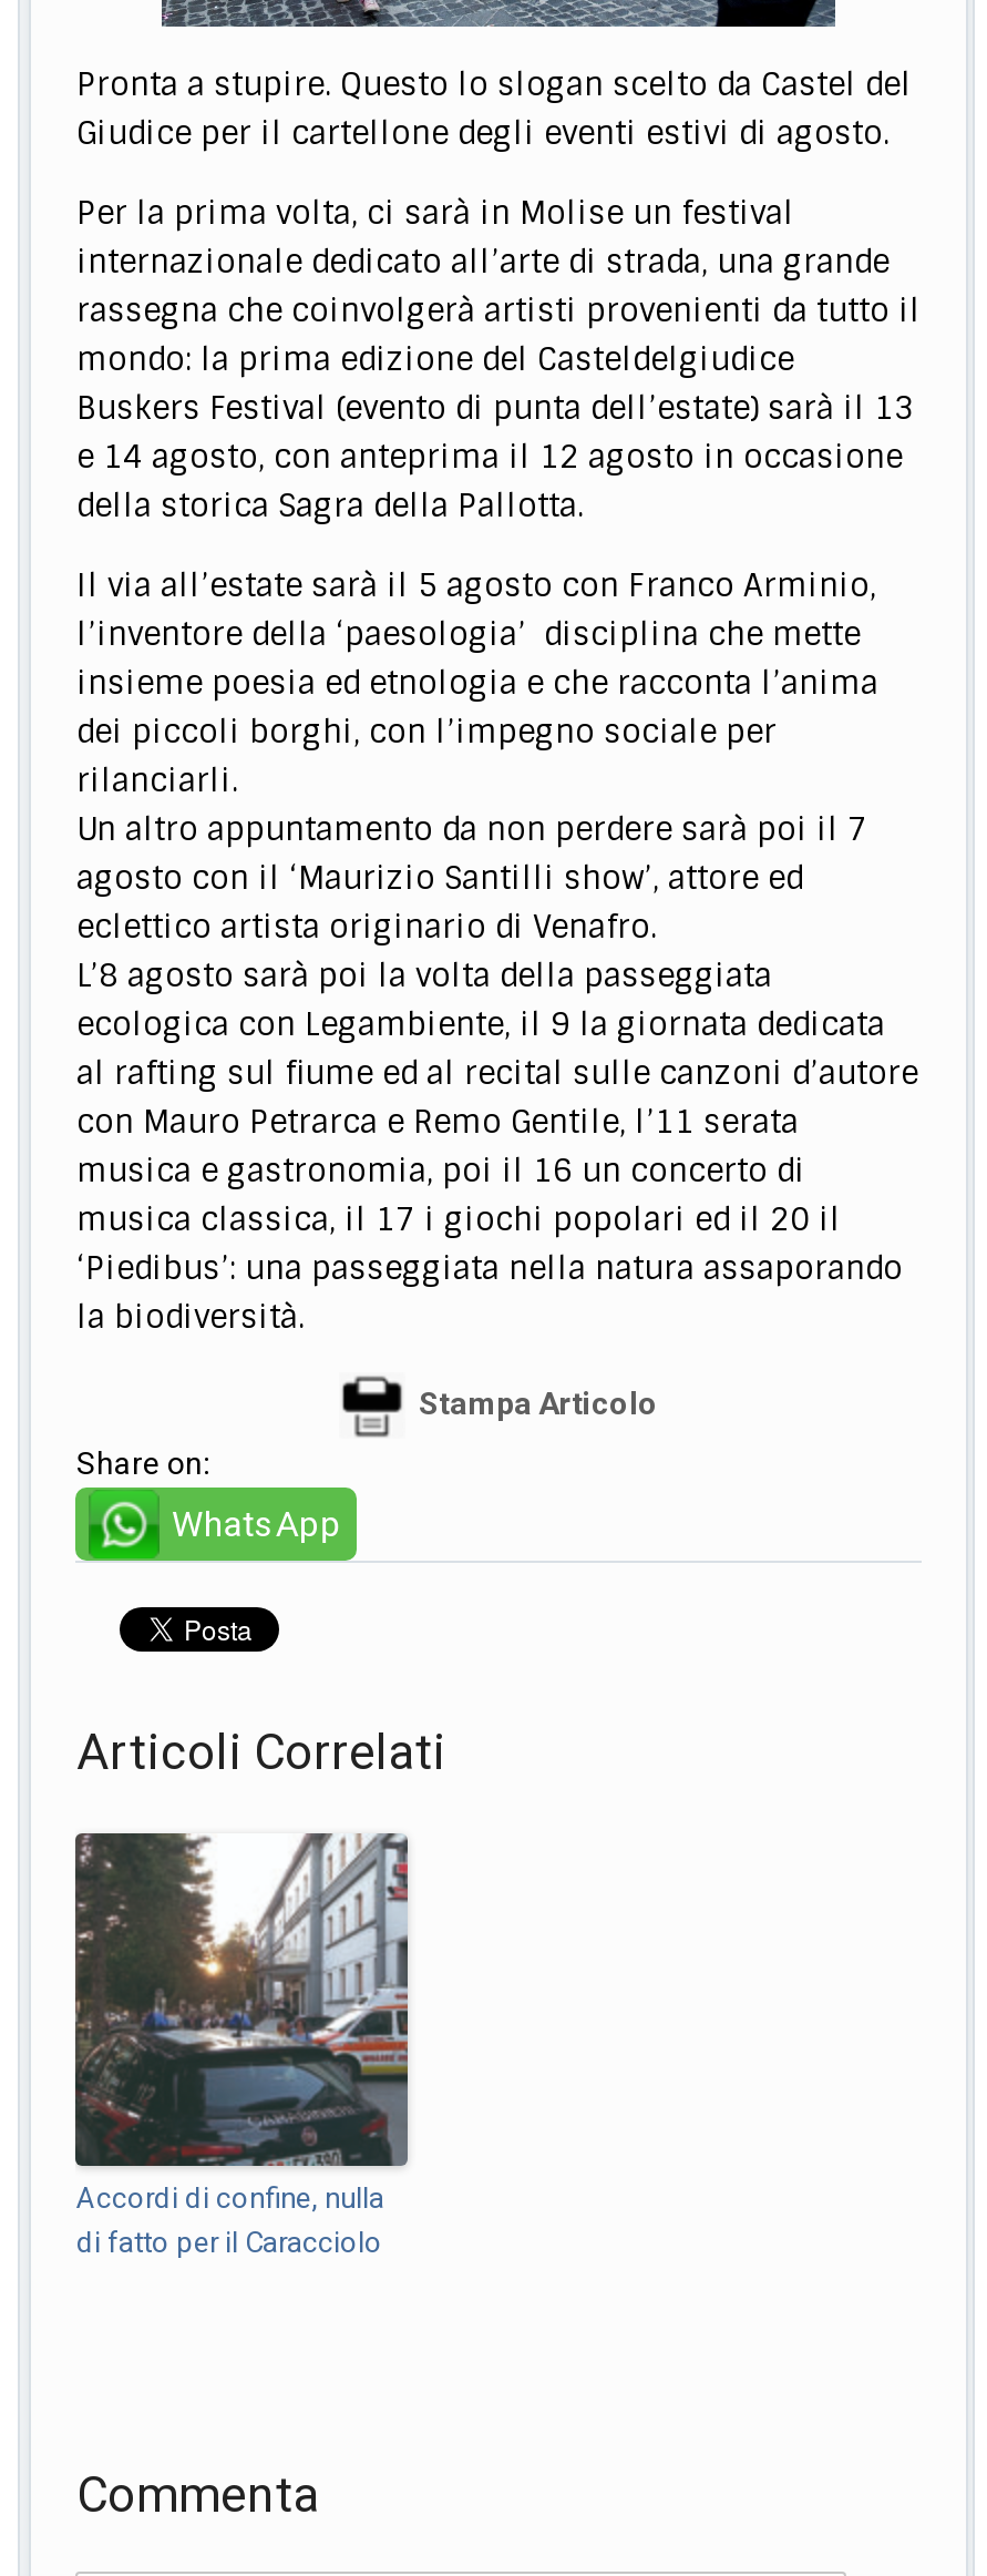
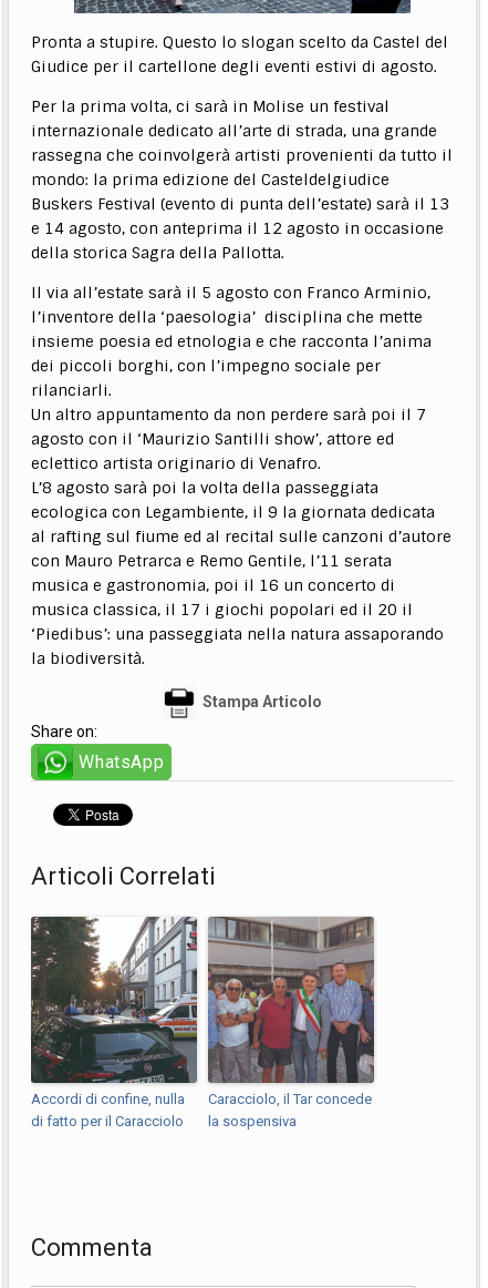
none -> [207,916,375,1130] [image] | Caracciolo, il Tar concede | la sospensiva

